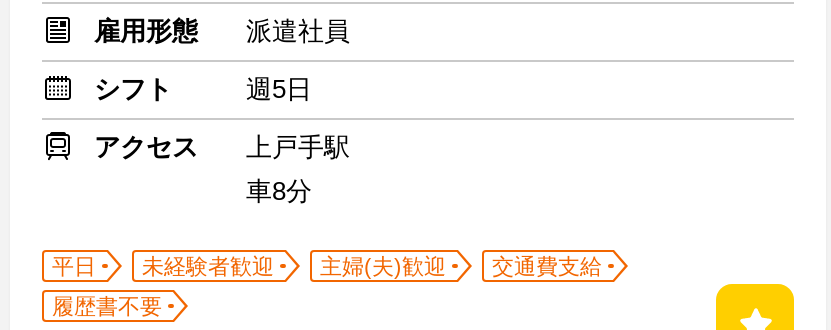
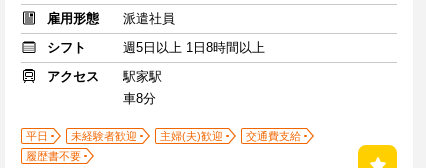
[246,74,312,104] 週5日 -> [123,40,265,55] 週5日以上 1日8時間以上
[246,132,350,162] 上戸手駅 -> [123,69,162,84] 駅家駅

